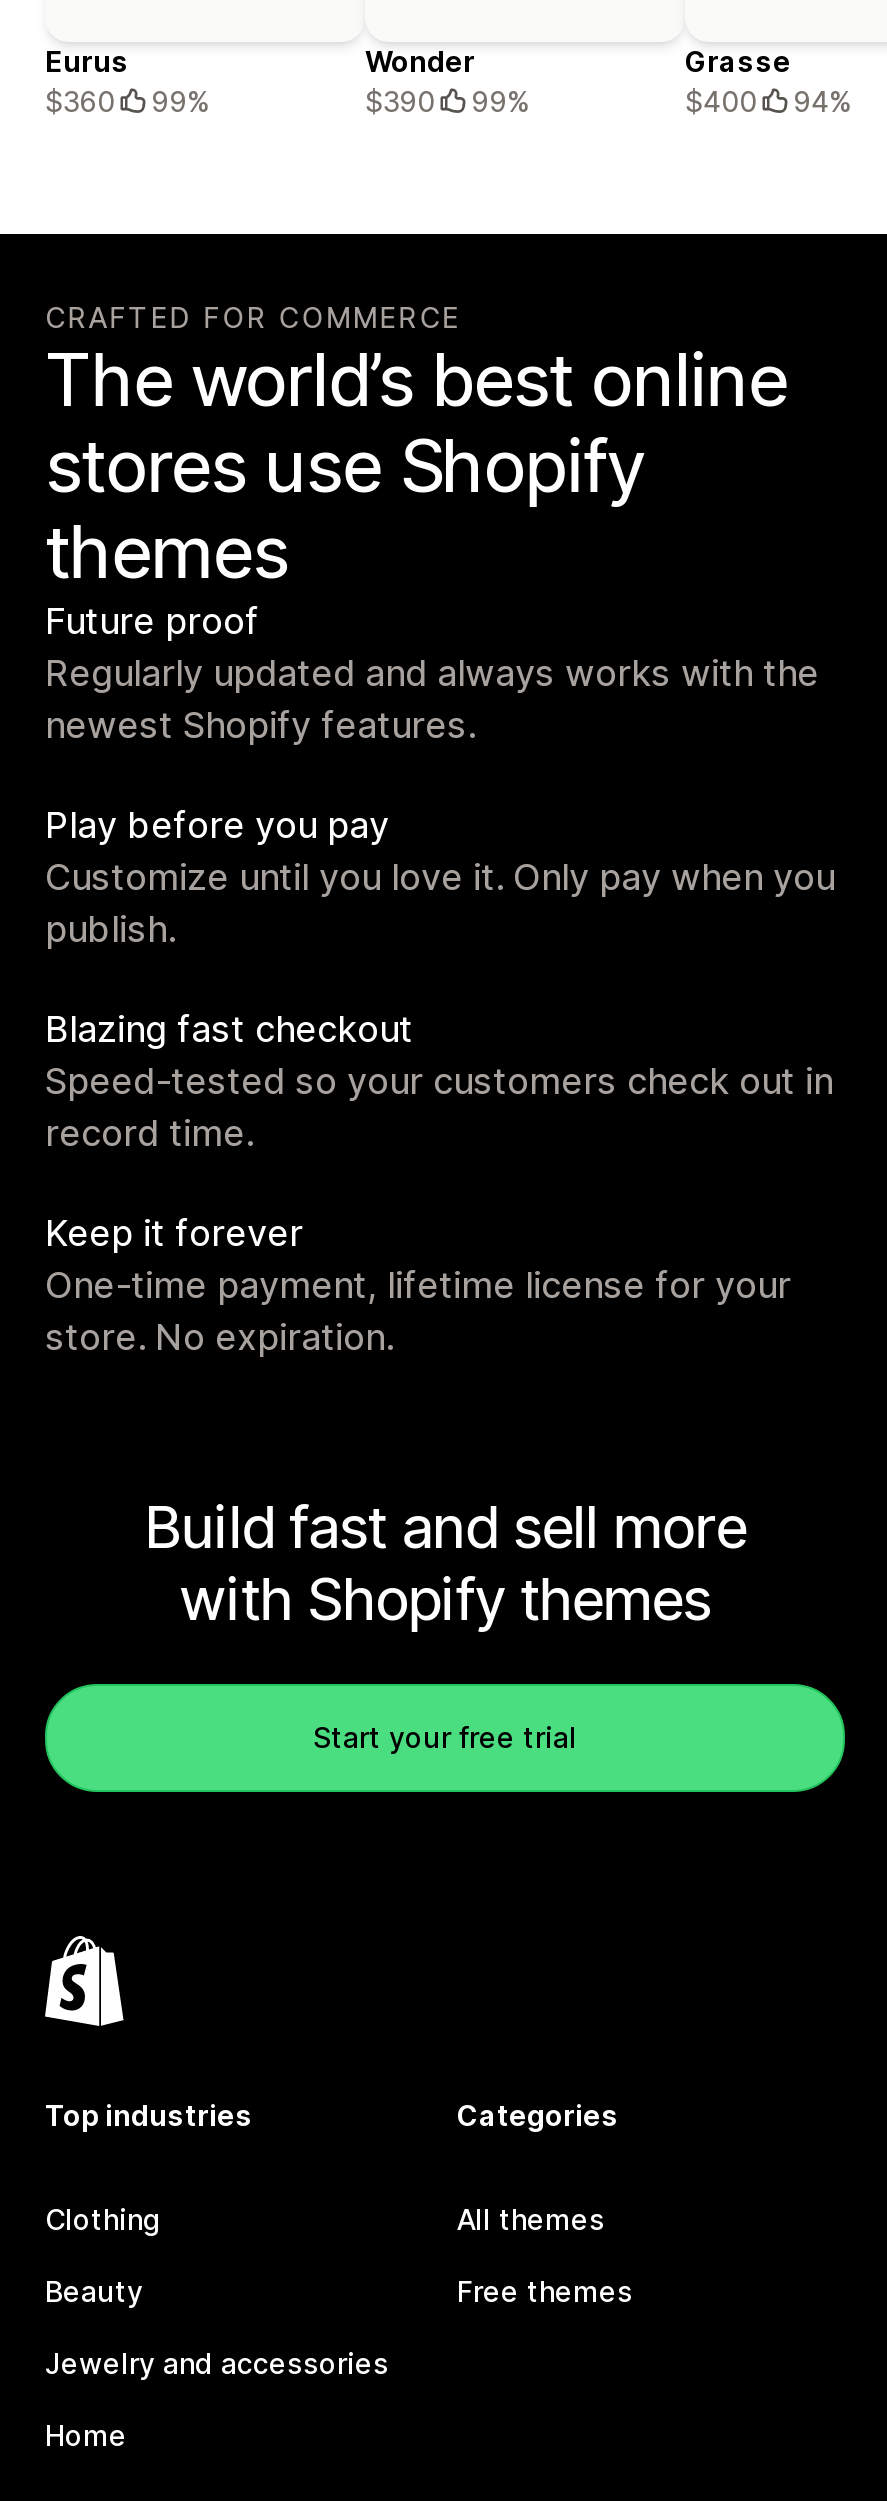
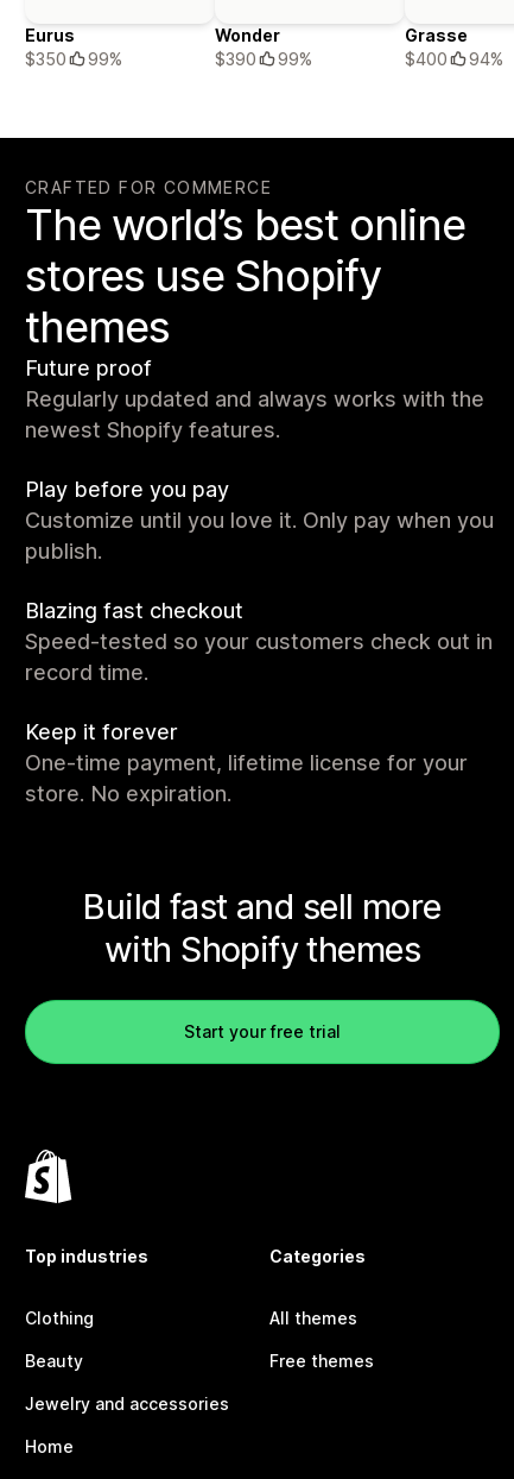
[45,85,209,119] $360 99% -> [25,49,122,69] $350 99%

